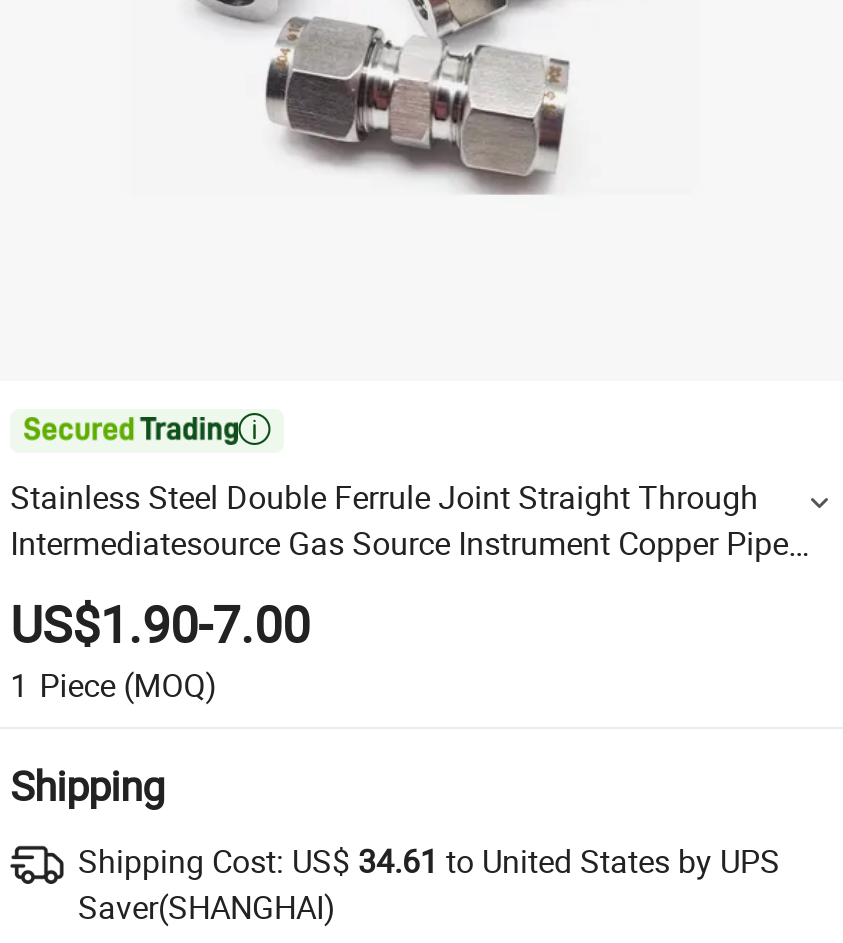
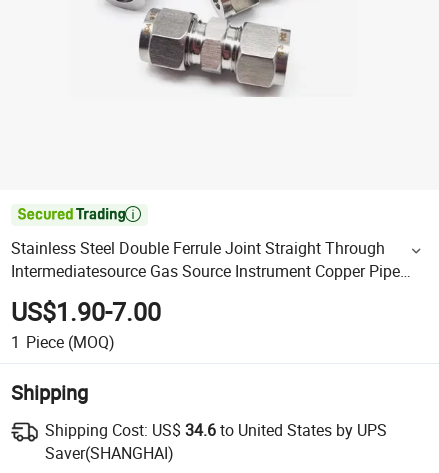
[78,838,780,882] Shipping Cost: US$34.61 to United States by UPS -> [45,419,387,441] Shipping Cost: US$34.6 to United States by UPS

